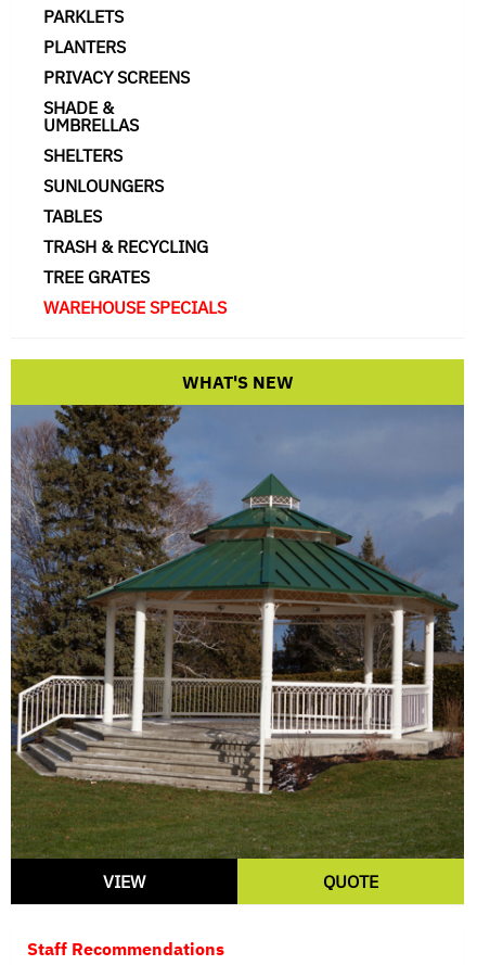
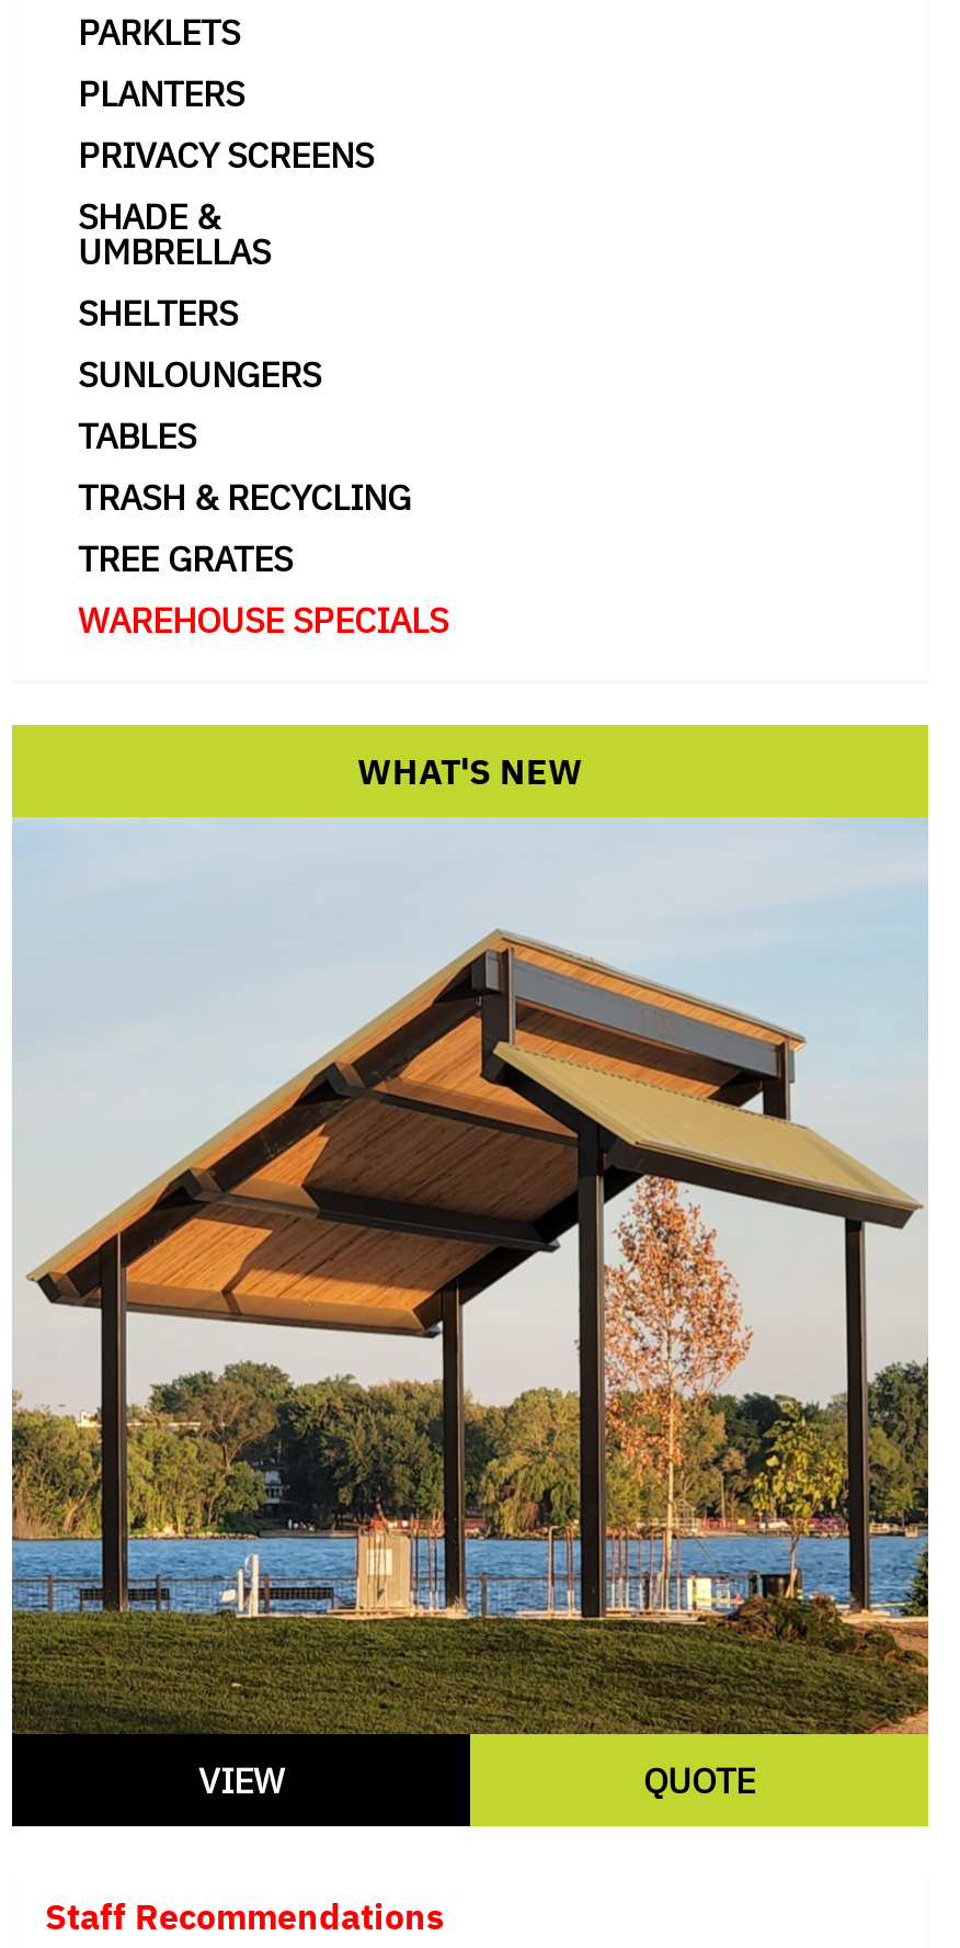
[10,404,465,860] [image] -> [10,815,930,1734] [image]

